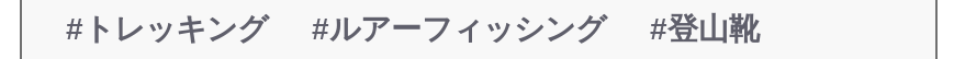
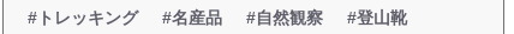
[312,12,606,47] #ルアーフィッシング -> [162,8,323,27] #名産品 | #自然観察

